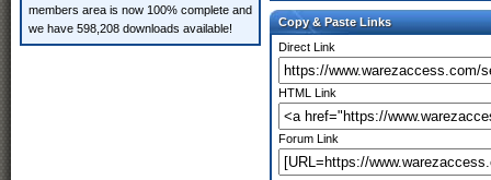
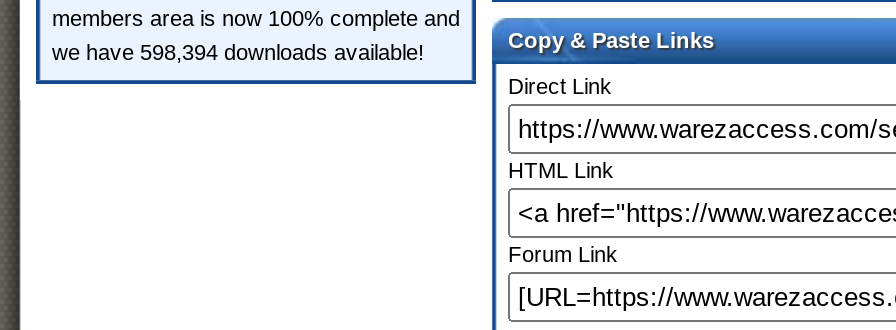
[28,22,232,35] we have 598,208 downloads available! -> [52,40,424,64] we have 598,394 downloads available!

